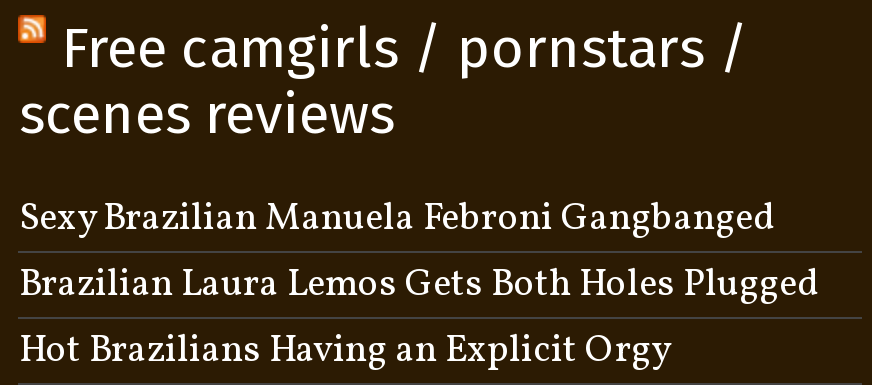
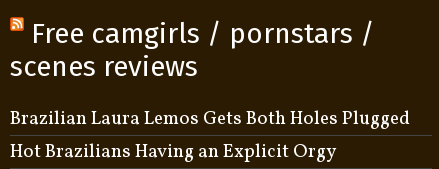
[19,193,775,245] Sexy Brazilian Manuela Febroni Gangbanged -> none

